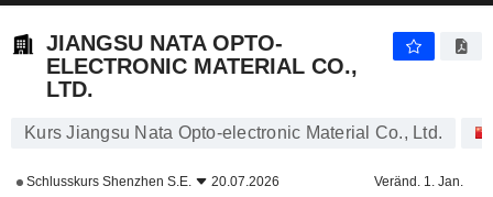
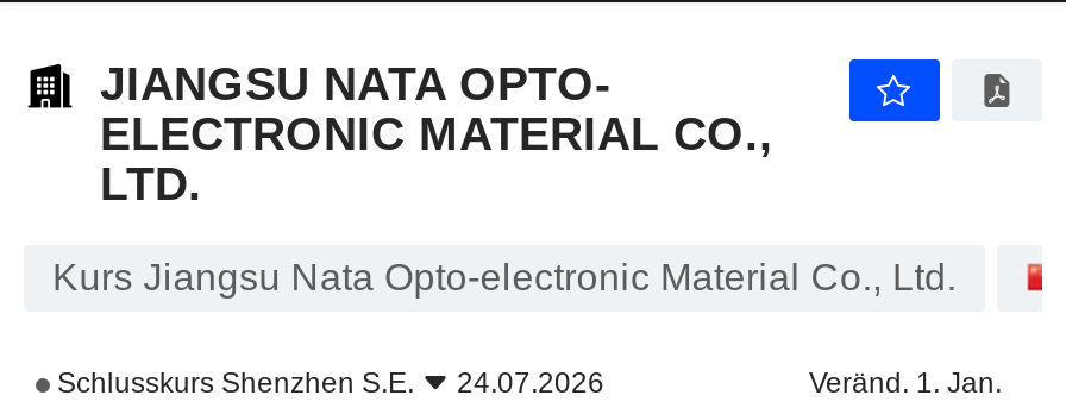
[23,174,280,189] Schlusskurs Shenzhen S.E. 20.07.2026 -> [50,366,604,400] Schlusskurs Shenzhen S.E. 24.07.2026

